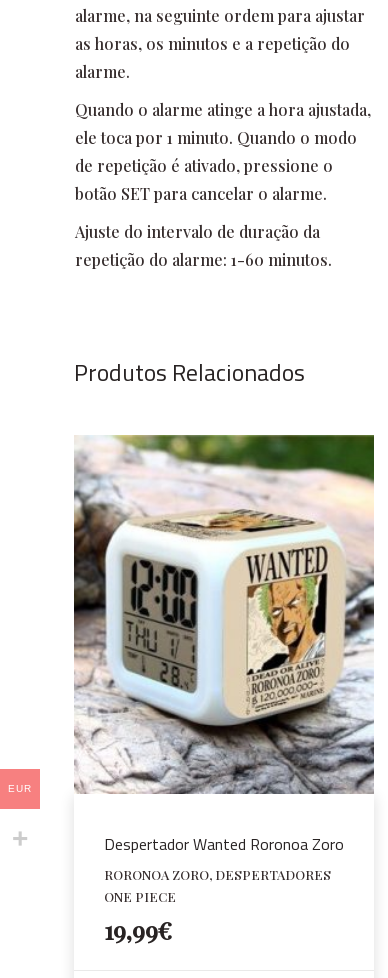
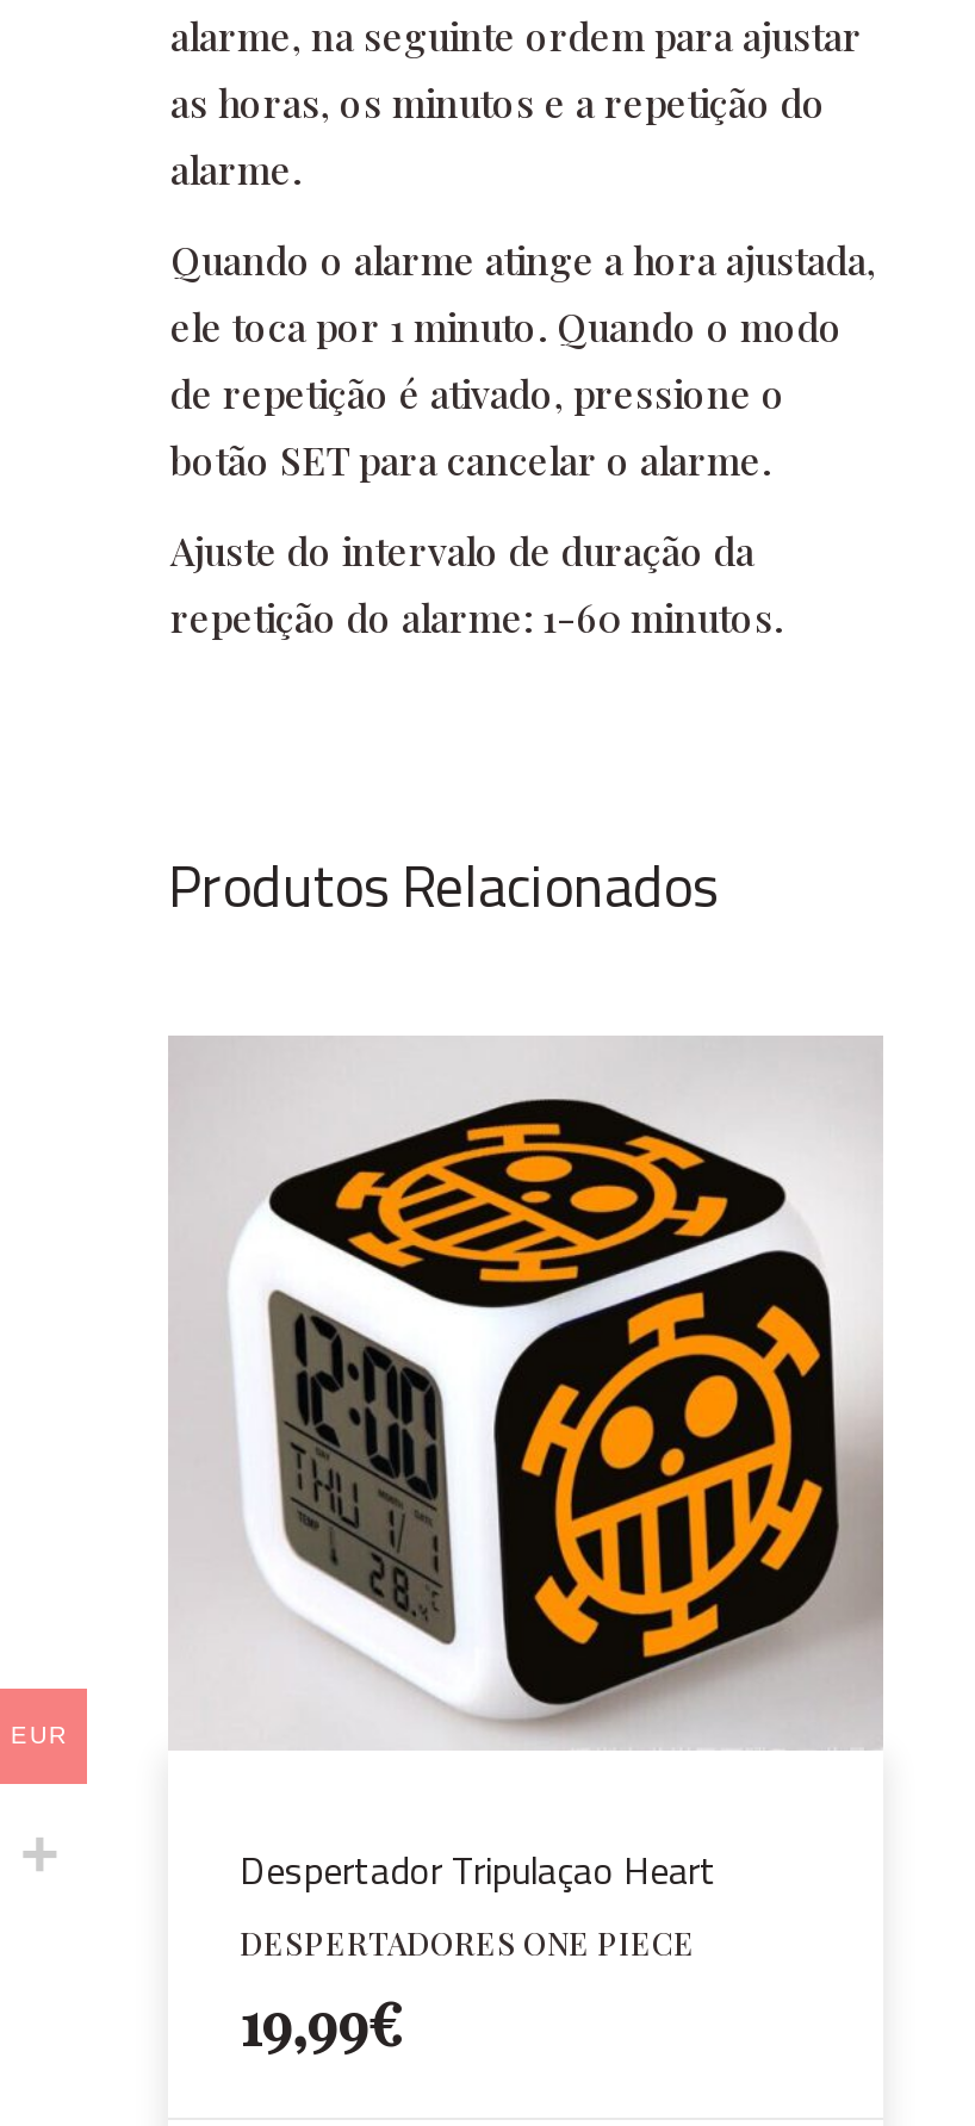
[73,434,375,905] [image] | Despertador Wanted Roronoa Zoro | RORONOA ZORO, DESPERTADORES | ONE PIECE -> [168,1038,883,1962] [image] | Despertador Tripulaçao Heart | DESPERTADORES ONE PIECE

